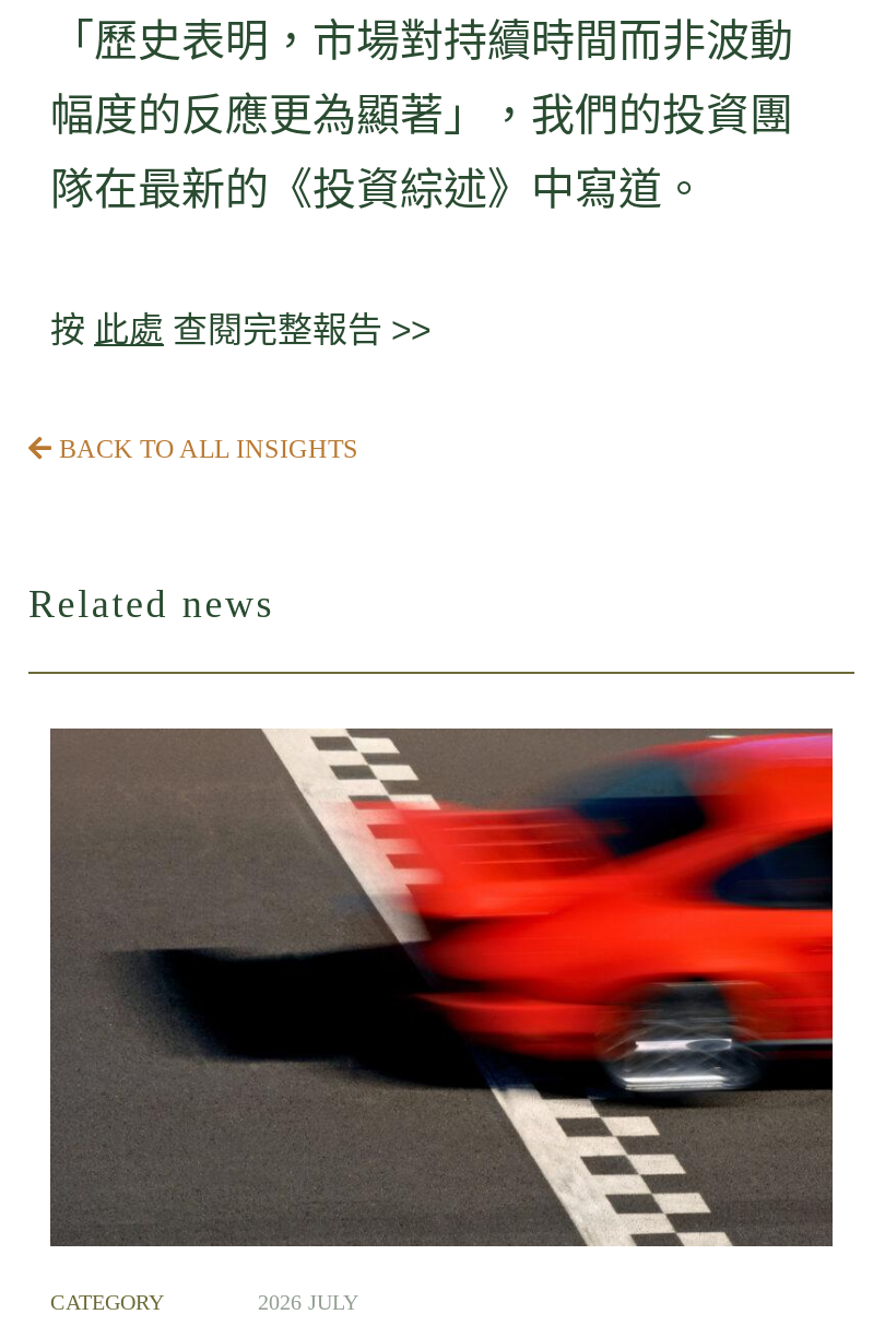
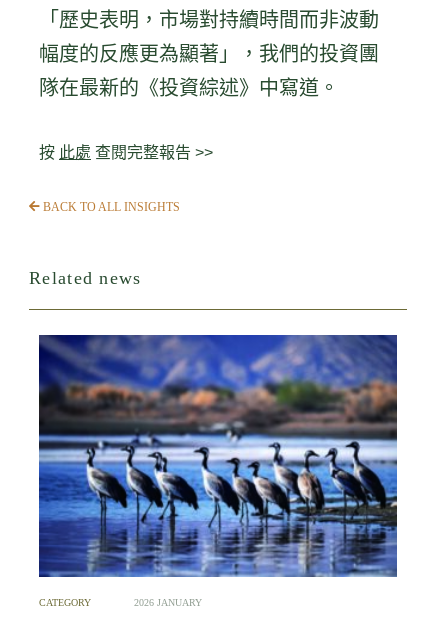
[48,726,835,1314] [image] | 2026 JULY -> [38,334,398,608] [image] | 2026 JANUARY

